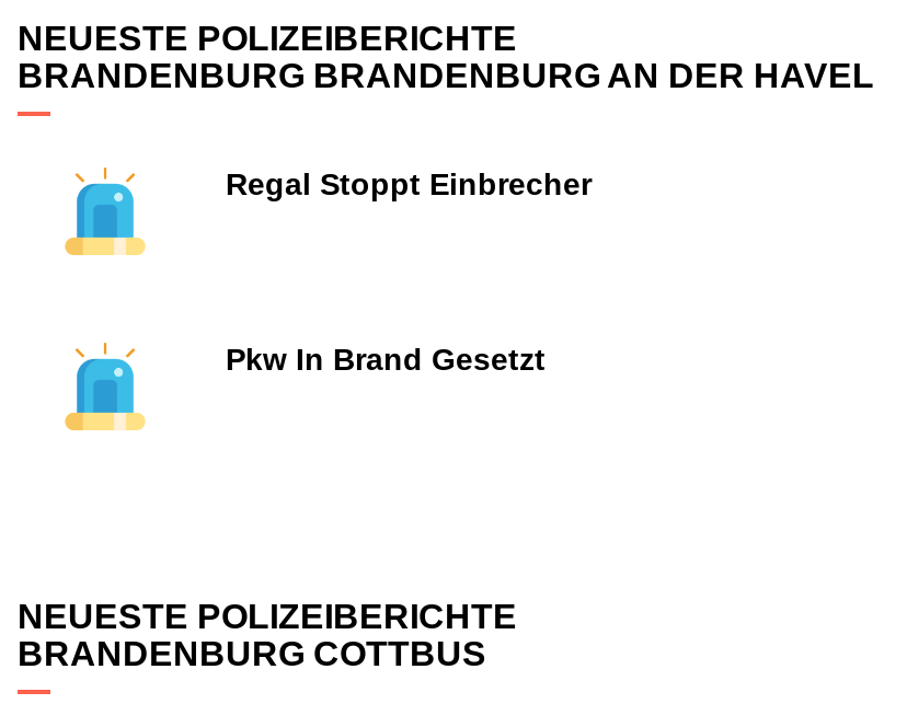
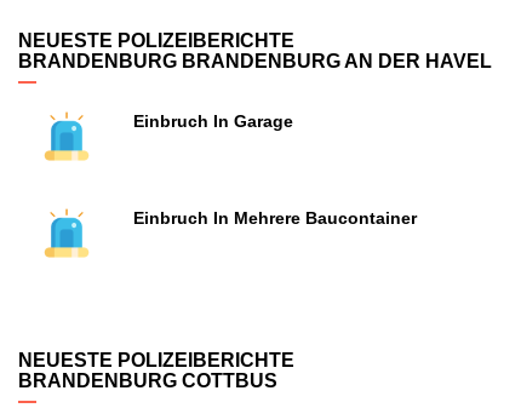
[226,166,592,201] Regal Stoppt Einbrecher -> [133,111,293,131] Einbruch In Garage
[226,342,546,377] Pkw In Brand Gesetzt -> [133,208,417,228] Einbruch In Mehrere Baucontainer

